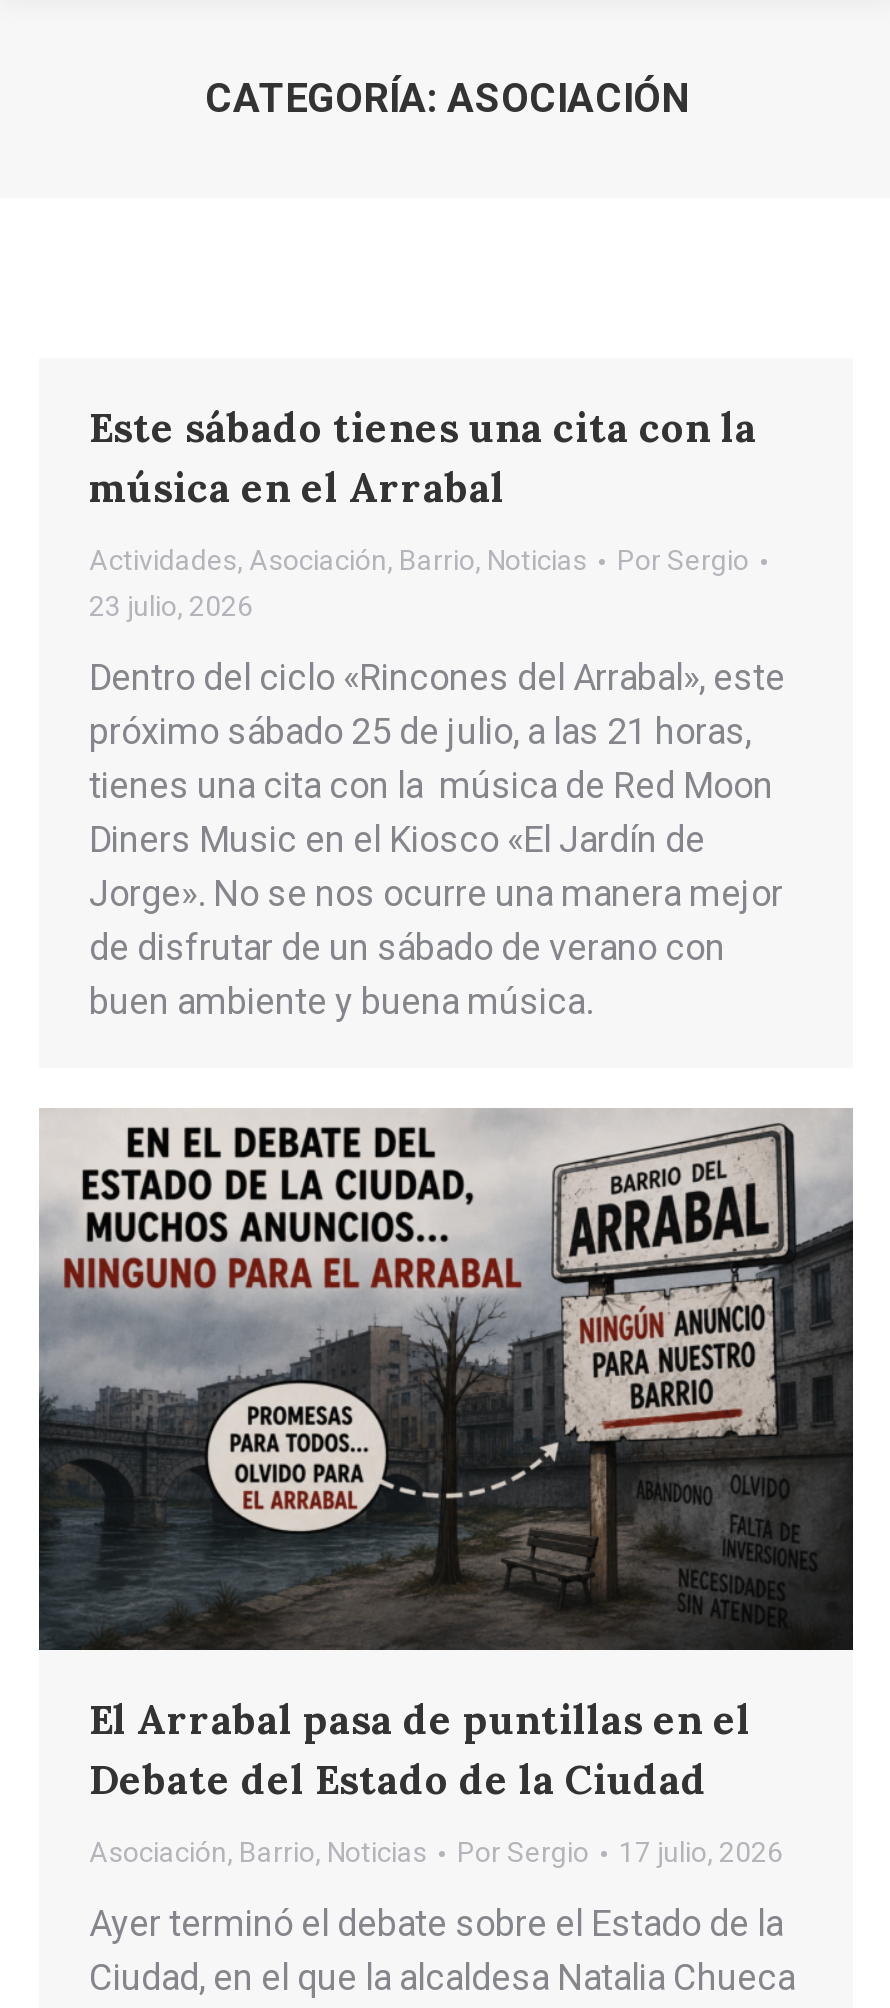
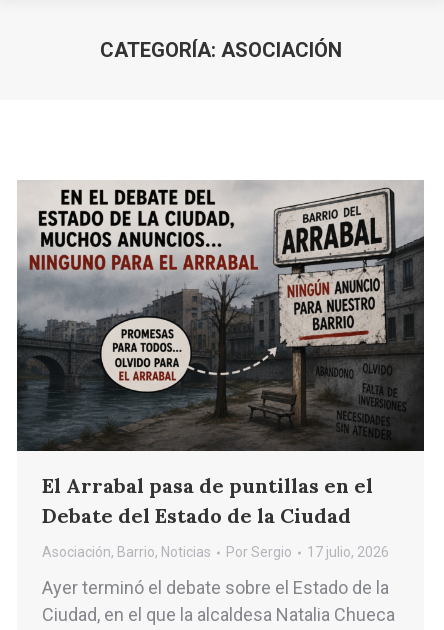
[89,402,785,1022] Este sábado tienes una cita con la | música en el Arrabal | Actividades, Asociación, Barrio, Noticias | Por Sergio | 23 julio, 2026 | Dentro del ciclo «Rincones del Arrabal», este | próximo sábado 25 de julio, a las 21 horas, | tienes una cita con la música de Red Moon | Diners Music en el Kiosco «El Jardín de | Jorge». No se nos ocurre una manera mejor | de disfrutar de un sábado de verano con | buen ambiente y buena música. -> none

